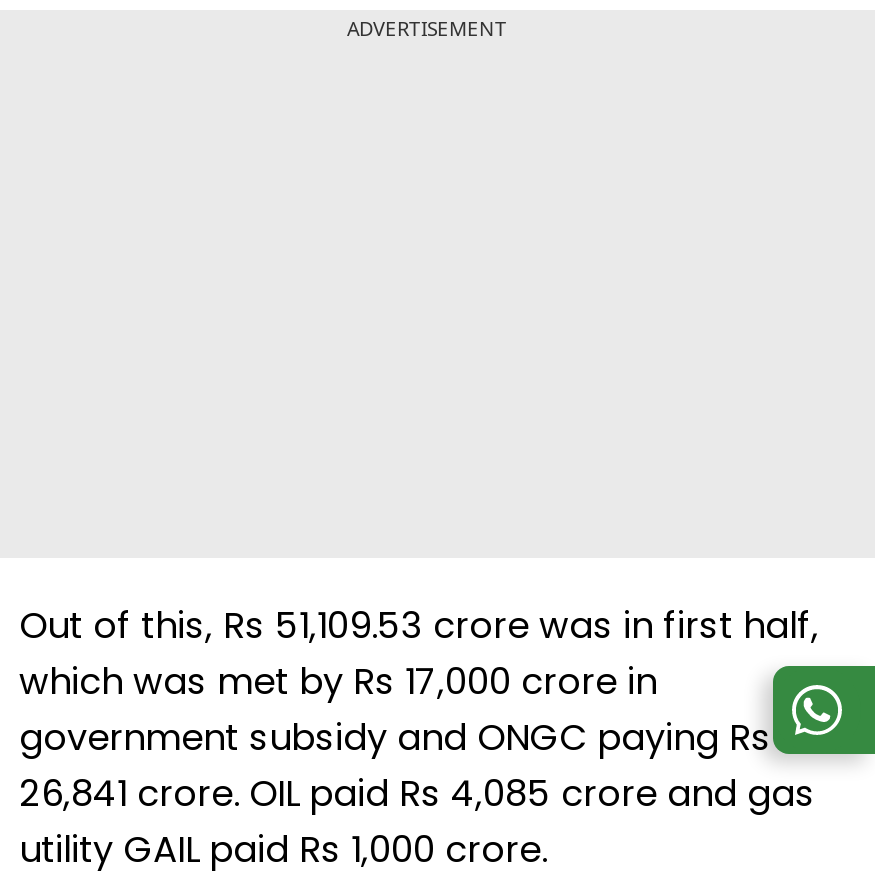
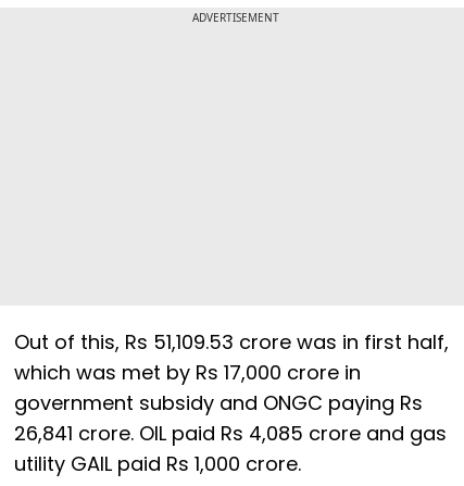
[761,664,869,764] [image] -> none

